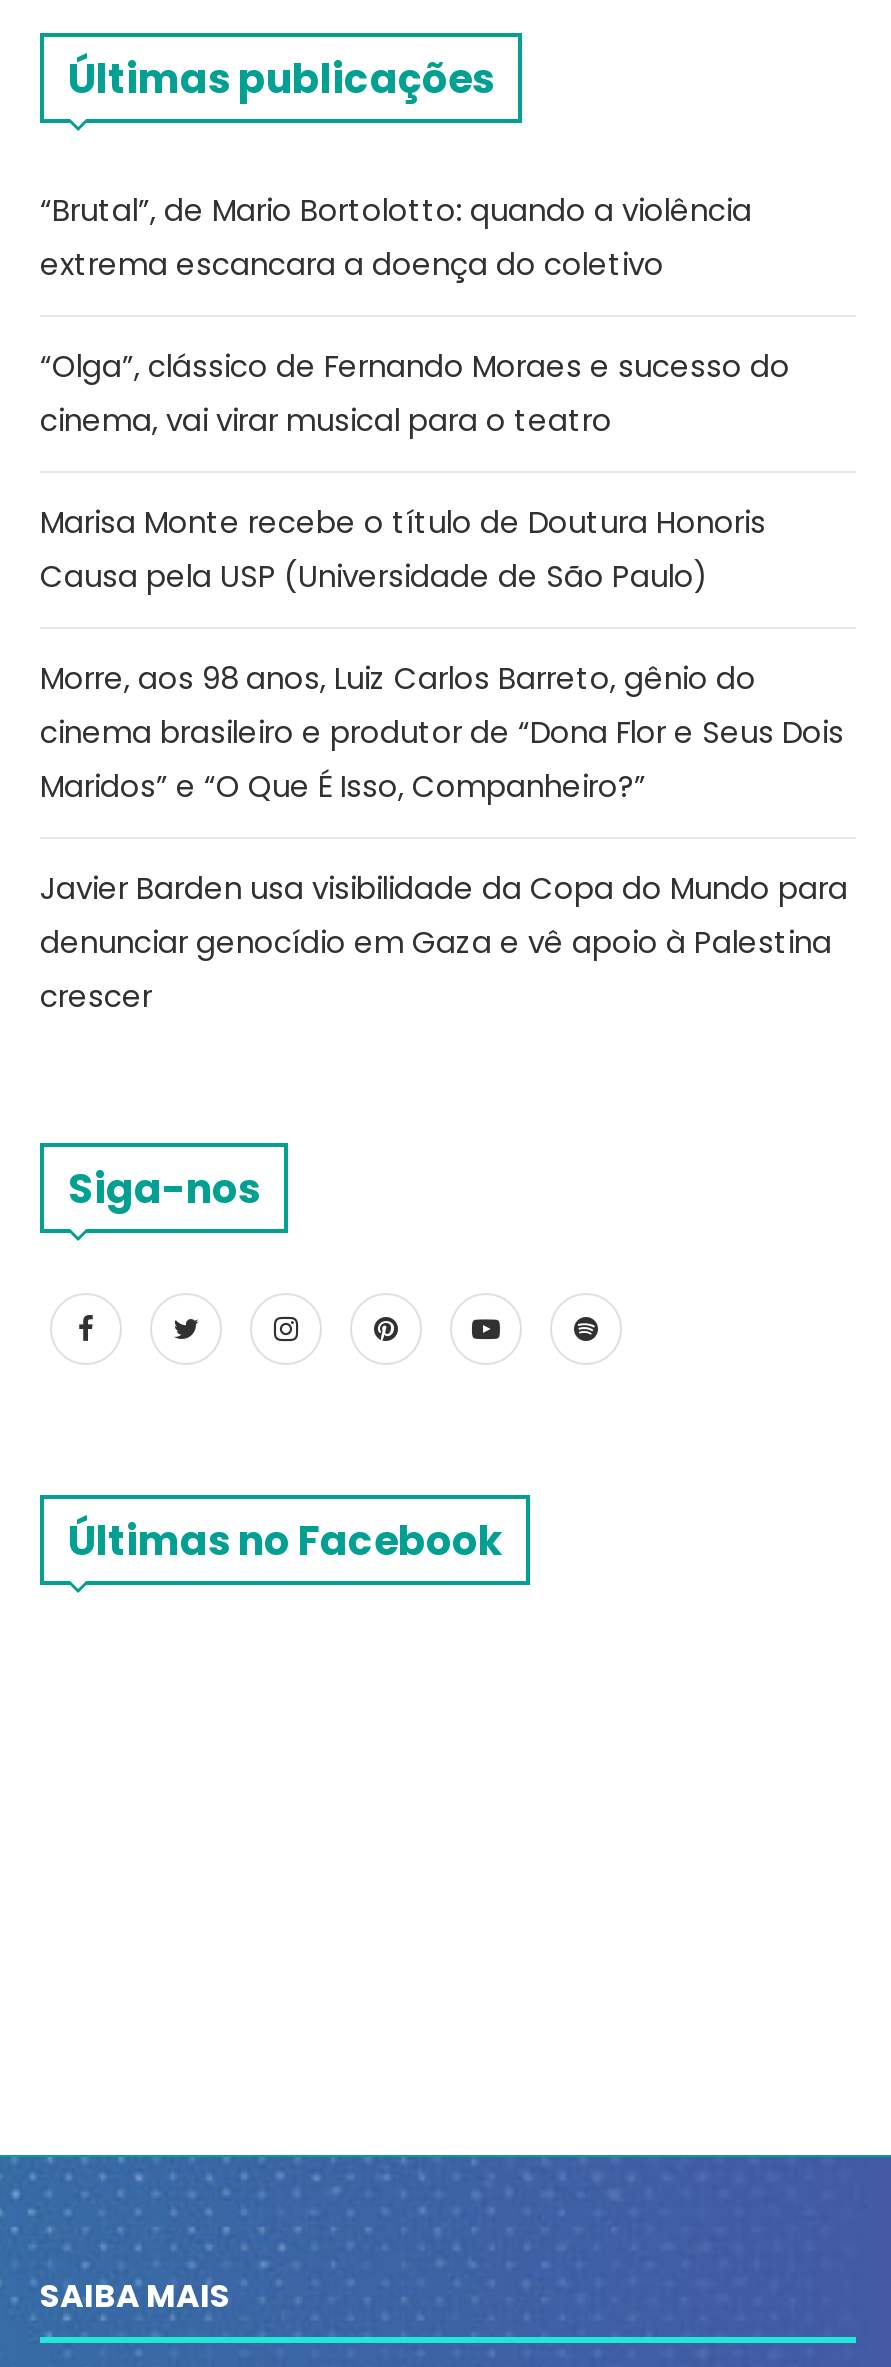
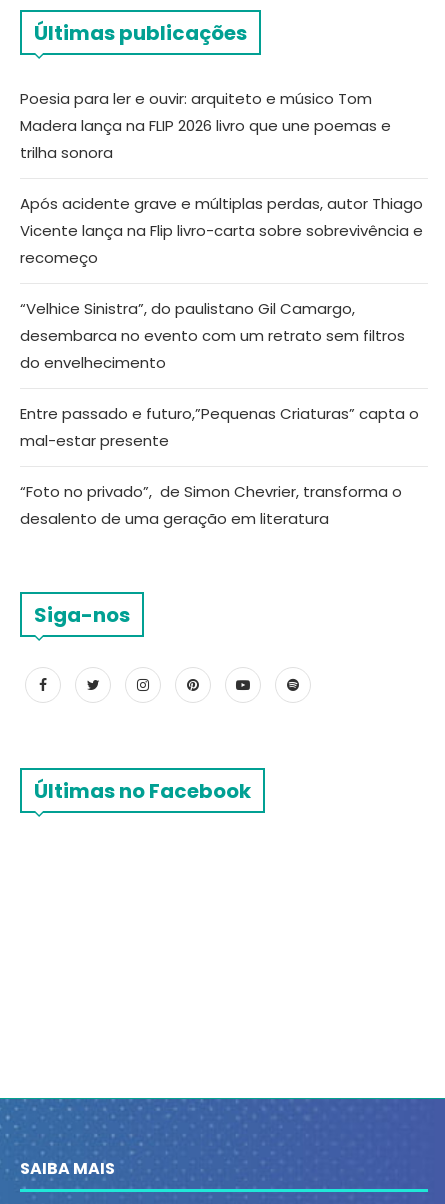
[40,188,752,284] “Brutal”, de Mario Bortolotto: quando a violência | extrema escancara a doença do coletivo -> [20,87,391,162] Poesia para ler e ouvir: arquiteto e músico Tom | Madera lança na FLIP 2026 livro que une poemas e | trilha sonora
[40,344,790,440] “Olga”, clássico de Fernando Moraes e sucesso do | cinema, vai virar musical para o teatro -> [20,192,423,267] Após acidente grave e múltiplas perdas, autor Thiago | Vicente lança na Flip livro-carta sobre sobrevivência e | recomeço
[40,500,766,596] Marisa Monte recebe o título de Doutura Honoris | Causa pela USP (Universidade de São Paulo) -> [20,297,405,372] “Velhice Sinistra”, do paulistano Gil Camargo, | desembarca no evento com um retrato sem filtros | do envelhecimento
[40,656,844,806] Morre, aos 98 anos, Luiz Carlos Barreto, gênio do | cinema brasileiro e produtor de “Dona Flor e Seus Dois | Maridos” e “O Que É Isso, Companheiro?” -> [20,402,419,450] Entre passado e futuro,”Pequenas Criaturas” capta o | mal-estar presente
[40,866,848,1016] Javier Barden usa visibilidade da Copa do Mundo para | denunciar genocídio em Gaza e vê apoio à Palestina | crescer -> [20,480,402,528] “Foto no privado”, de Simon Chevrier, transforma o | desalento de uma geração em literatura

